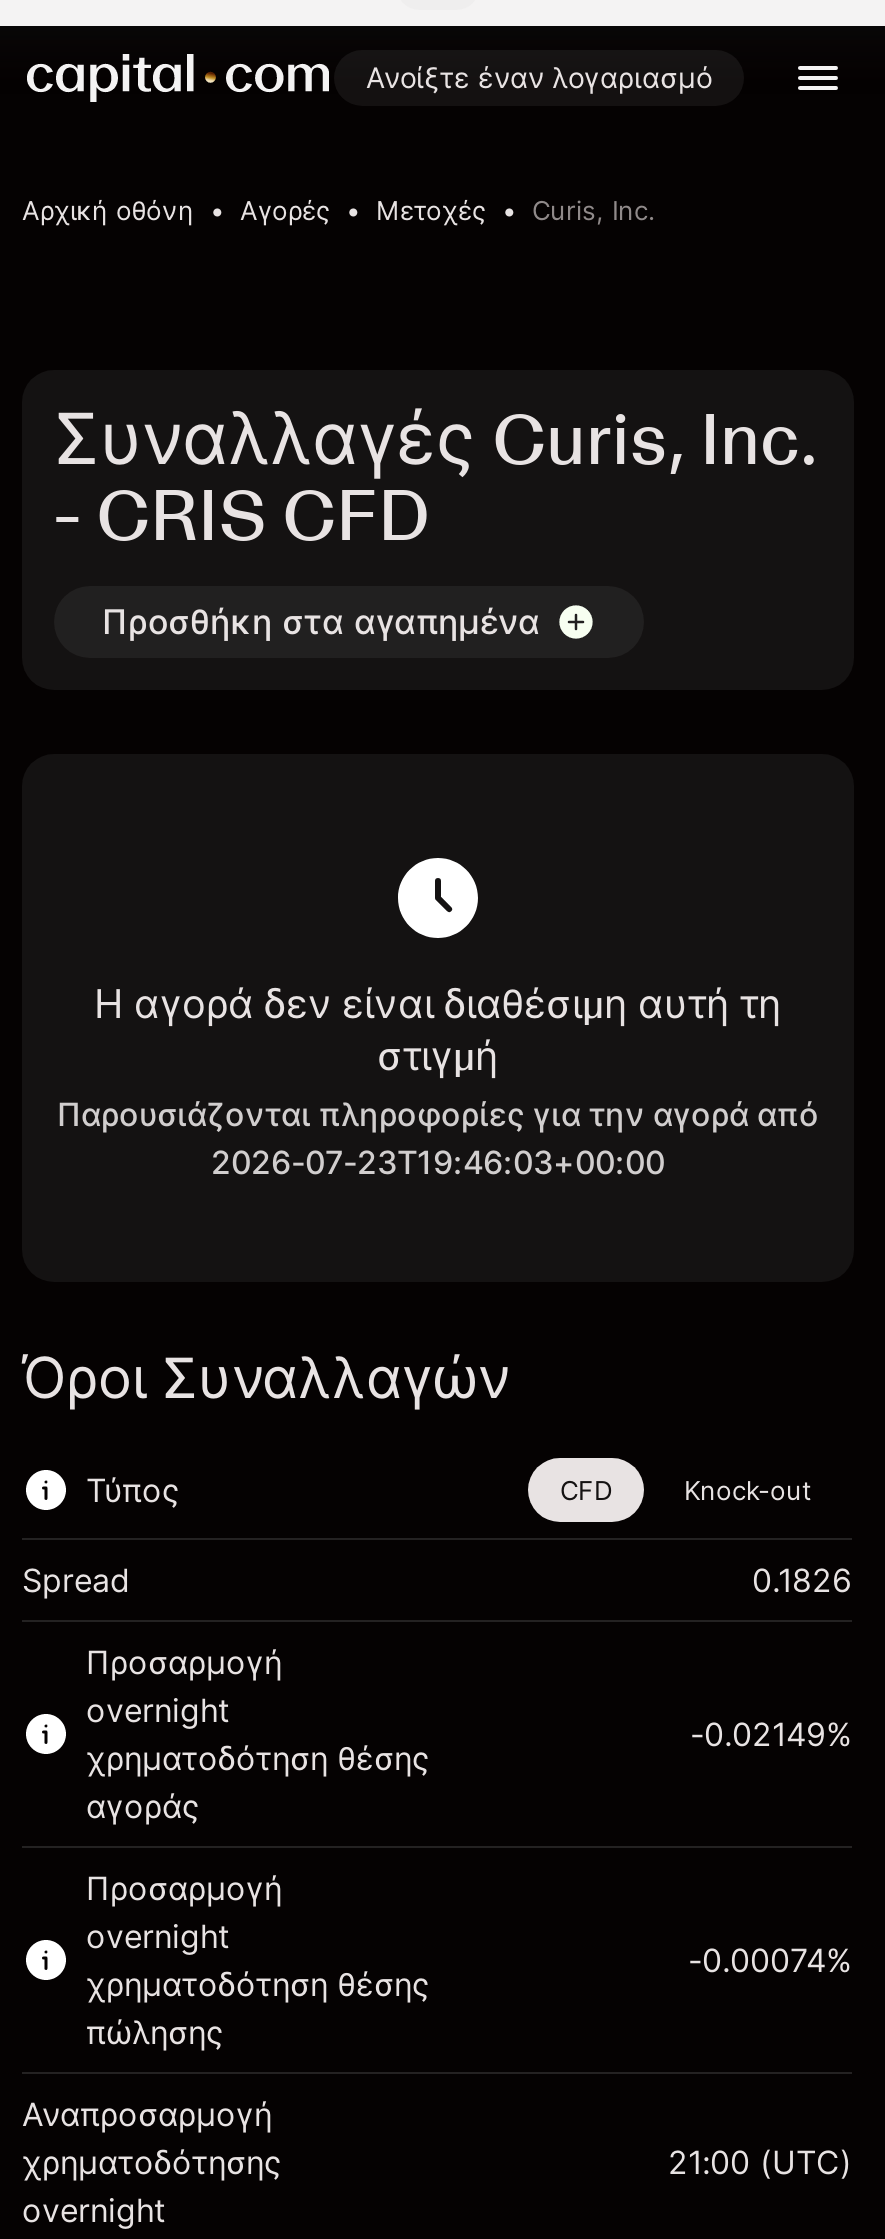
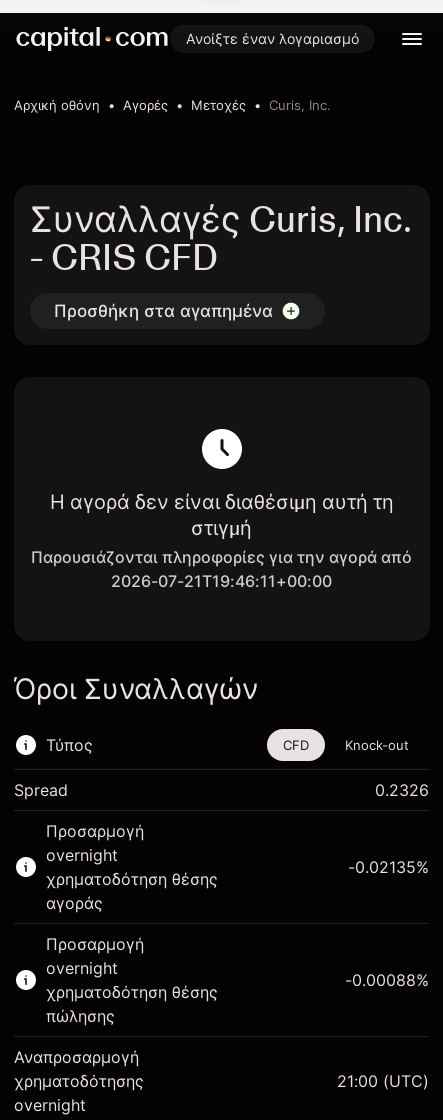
[211,1142,665,1182] 2026-07-23T19:46:03+00:00 -> [111,571,332,591] 2026-07-21T19:46:11+00:00
[752,1560,852,1600] 0.1826 -> [375,780,429,800] 0.2326
[690,1714,852,1754] -0.02149% -> [348,857,429,877] -0.02135%
[688,1940,852,1980] -0.00074% -> [345,970,429,990] -0.00088%

